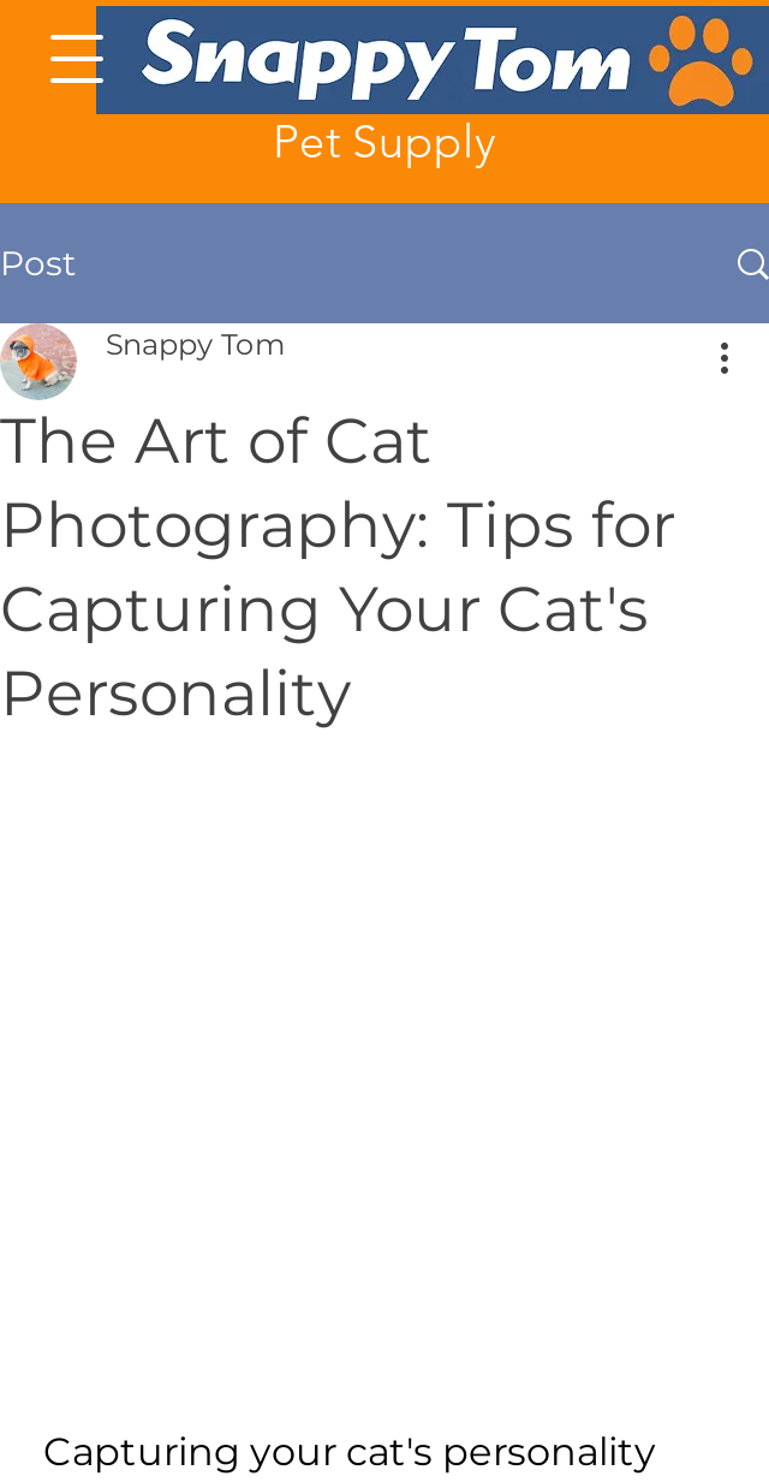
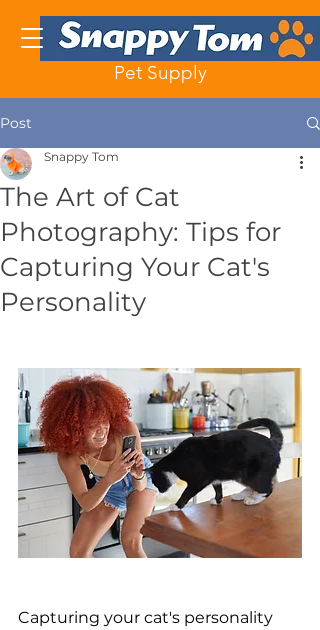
none -> [17,367,303,559] [image]

